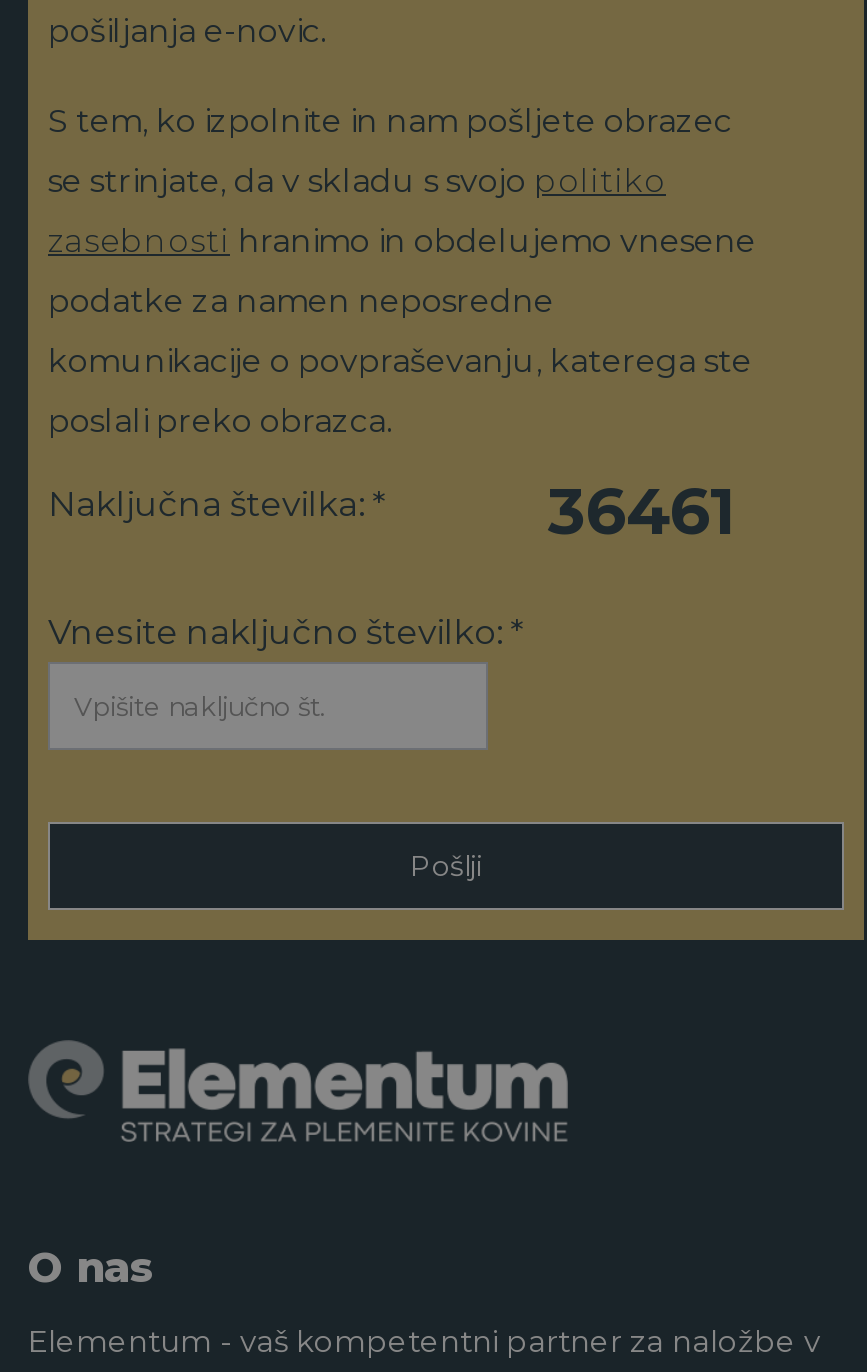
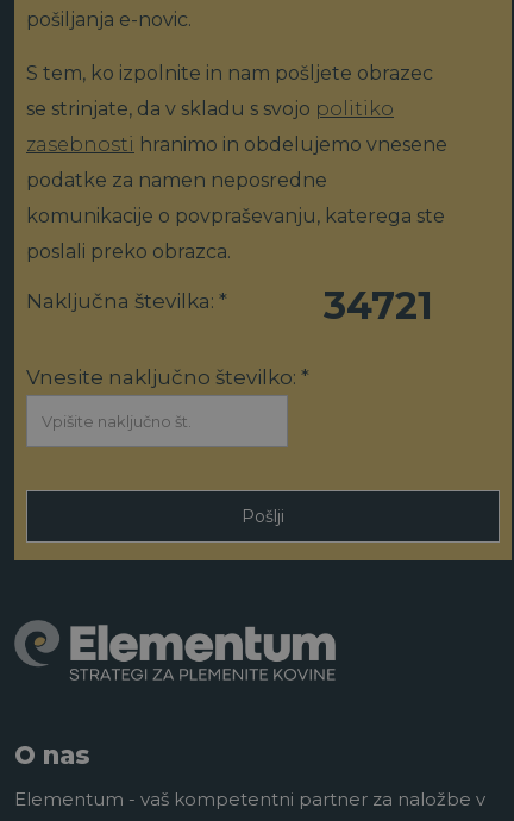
[548,472,736,550] 36461 -> [324,282,433,328] 34721

